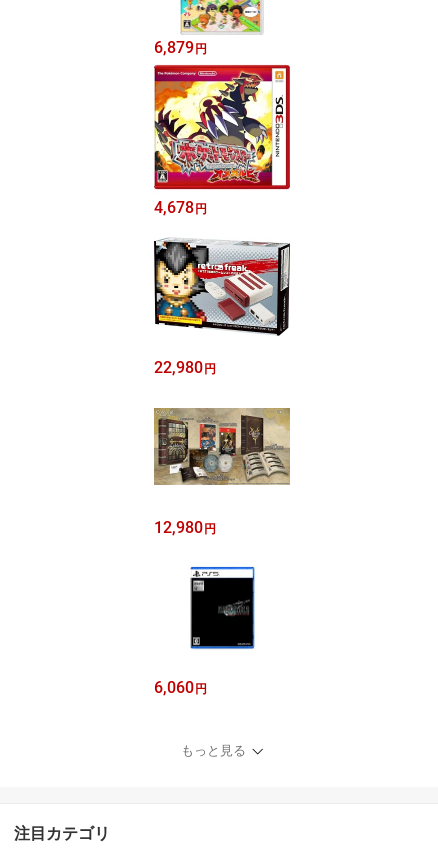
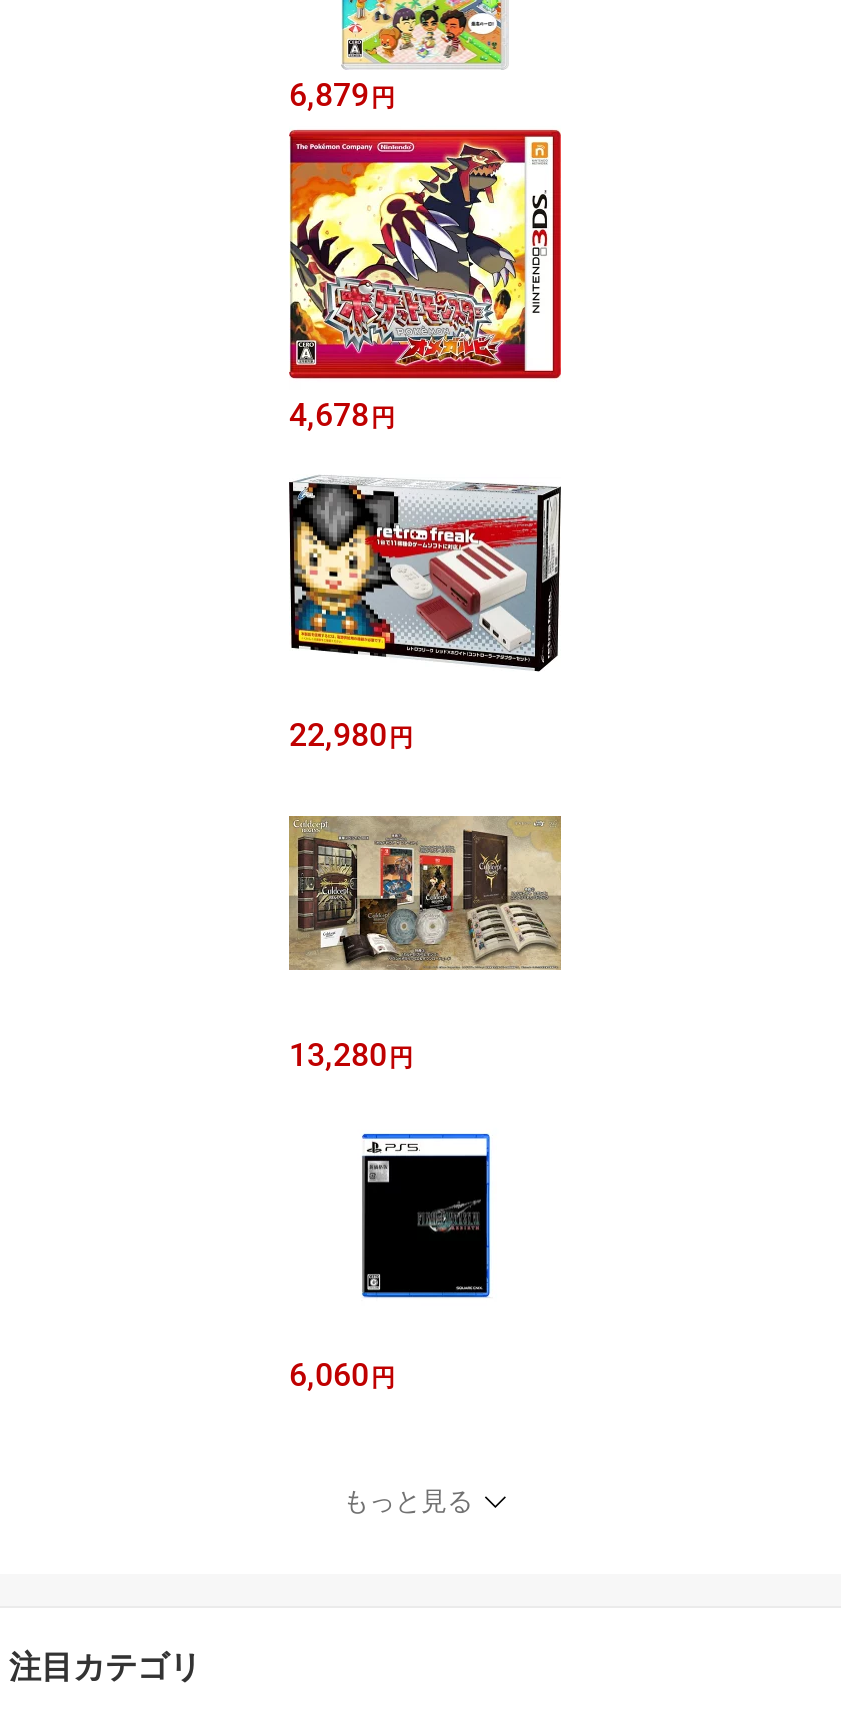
[154,517,216,536] 12,980円 -> [289,1035,413,1073] 13,280円

